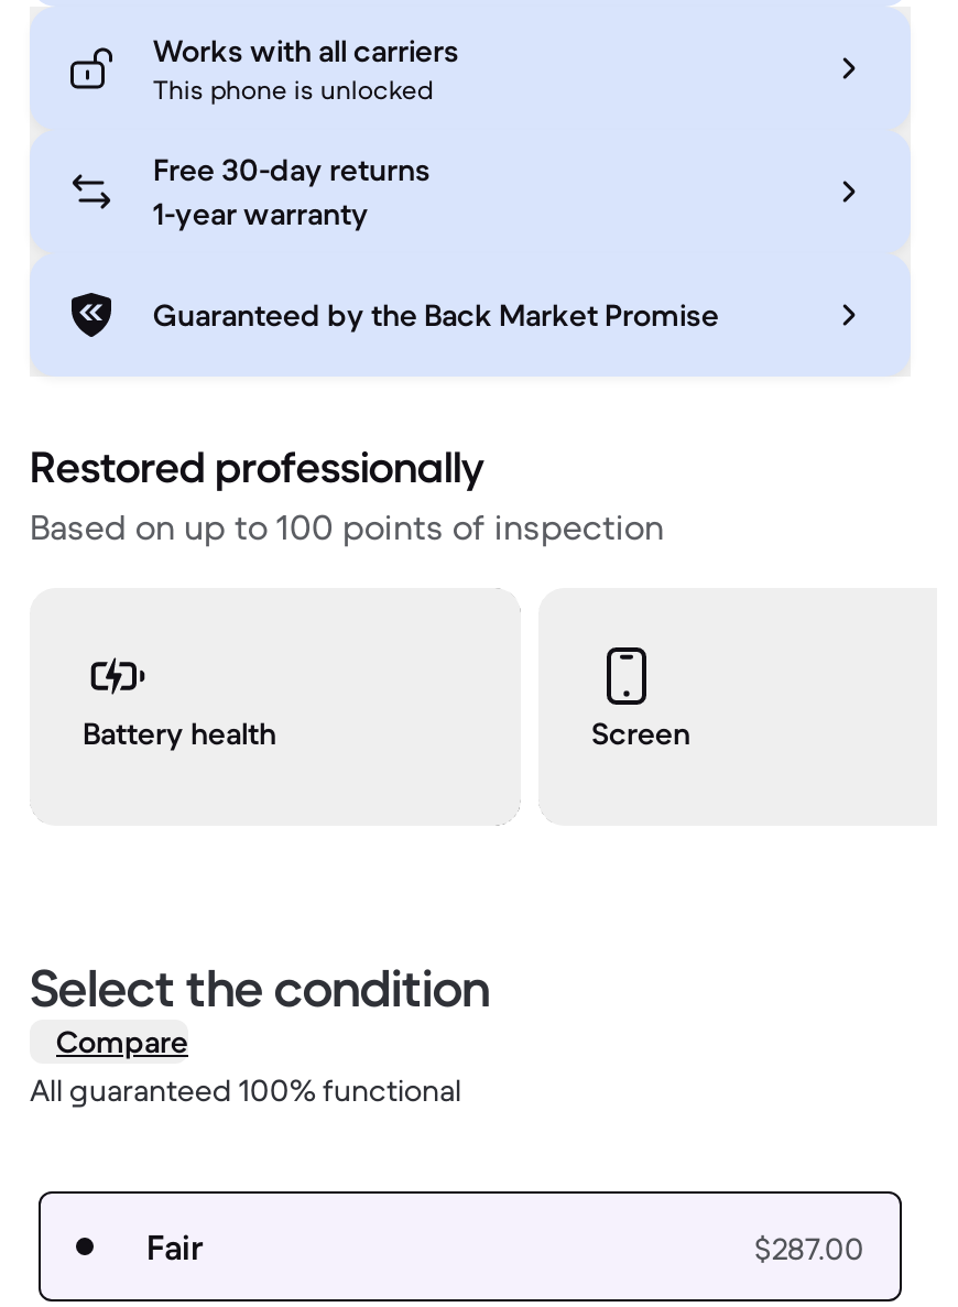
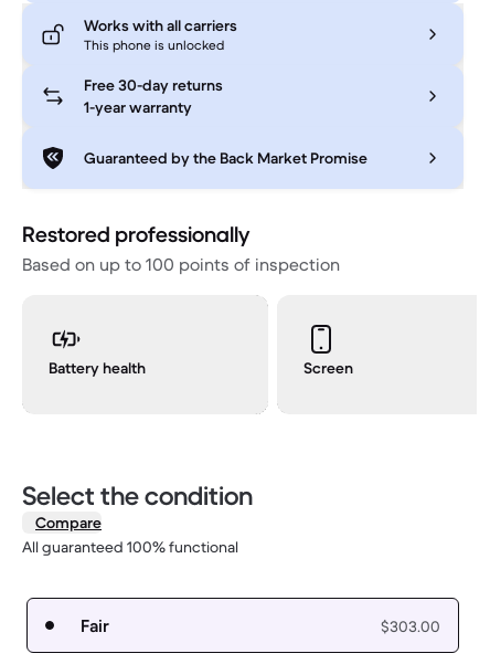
[754,1230,864,1269] $287.00 -> [381,617,440,637] $303.00

